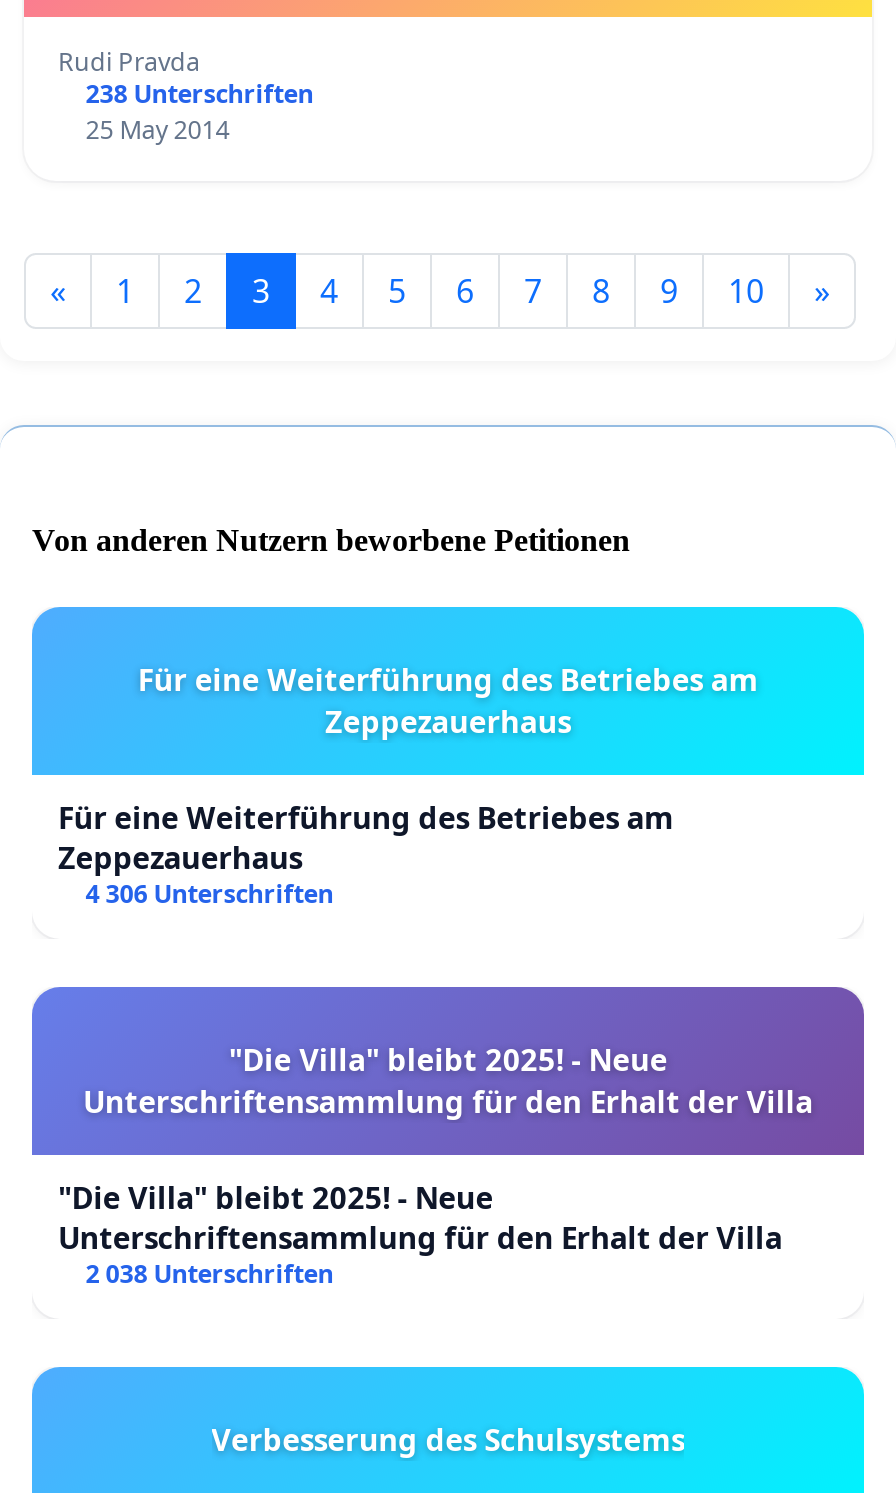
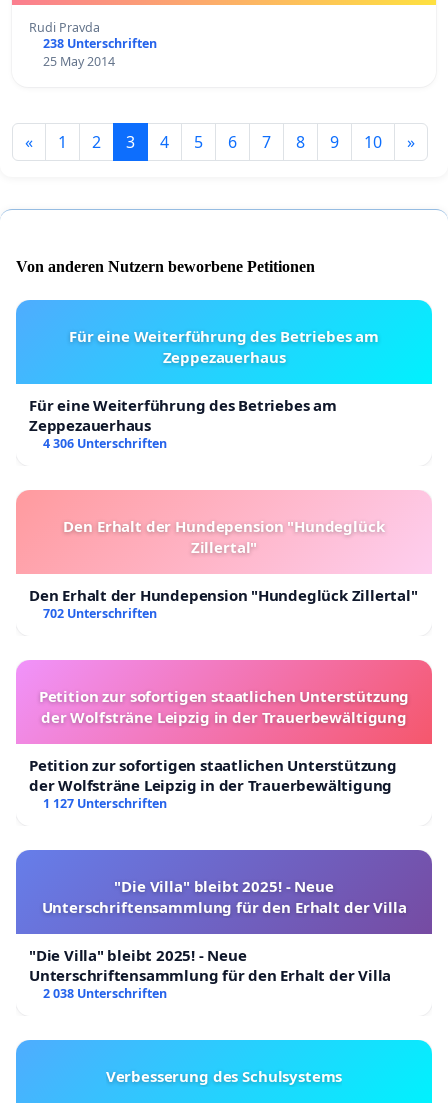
none -> [15,659,433,812] [image] | Petition zur sofortigen staatlichen Unterstützung | der Wolfsträne Leipzig in der Trauerbewältigung | Petition zur sofortigen staatlichen Unterstützung | der Wolfsträne Leipzig in der Trauerbewältigung | 1 127 Unterschriften
none -> [16,490,432,622] [image] | Den Erhalt der Hundepension "Hundeglück | Zillertal" | Den Erhalt der Hundepension "Hundeglück Zillertal" | 702 Unterschriften

